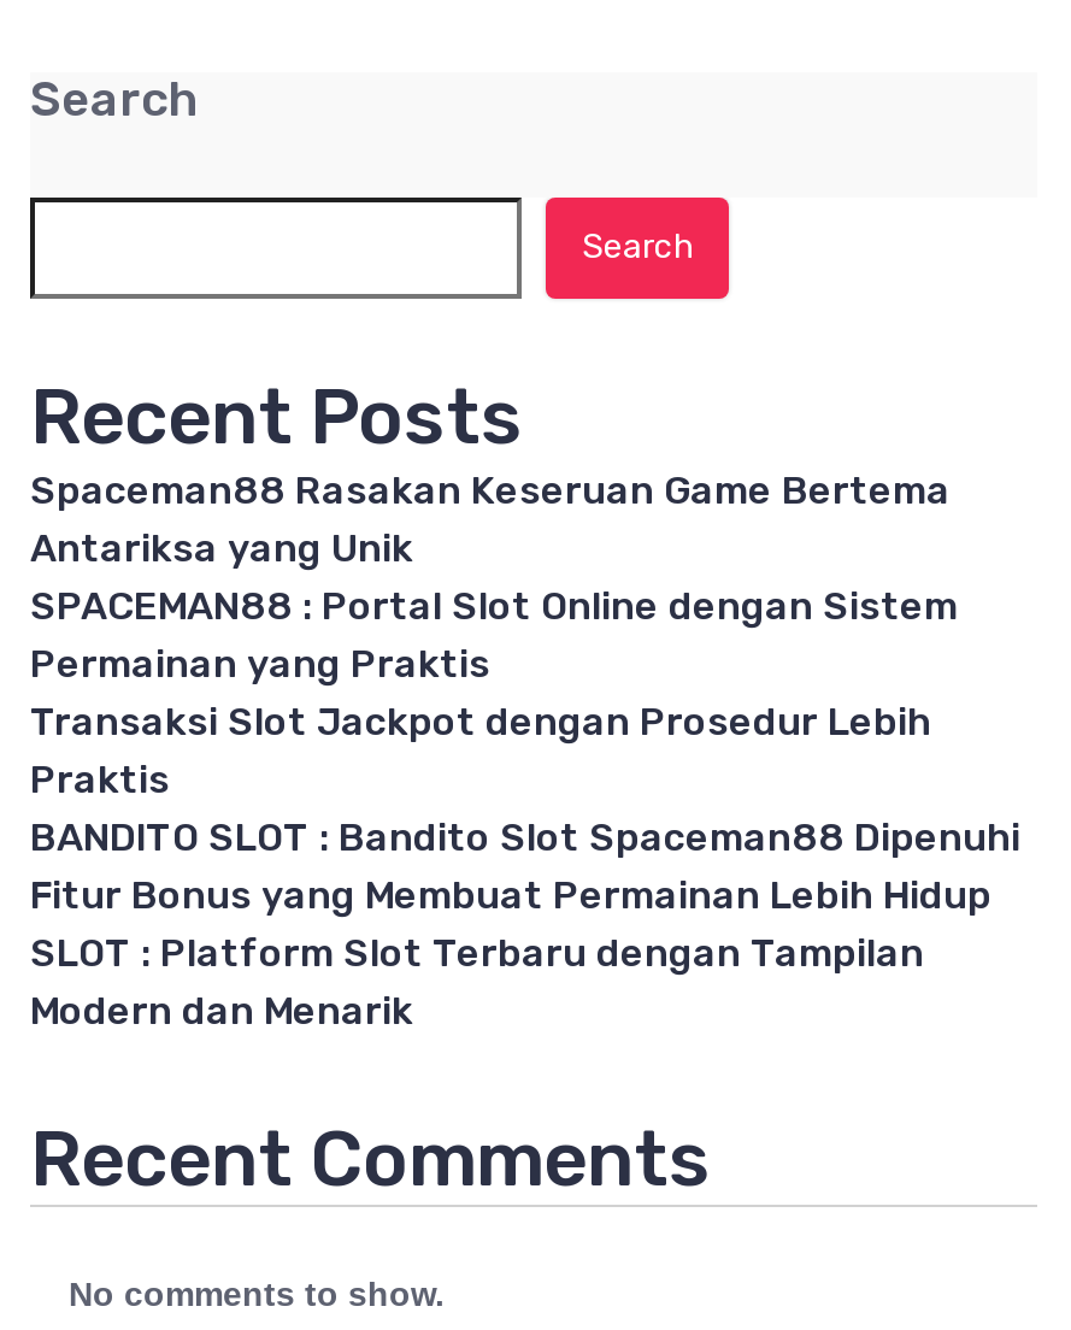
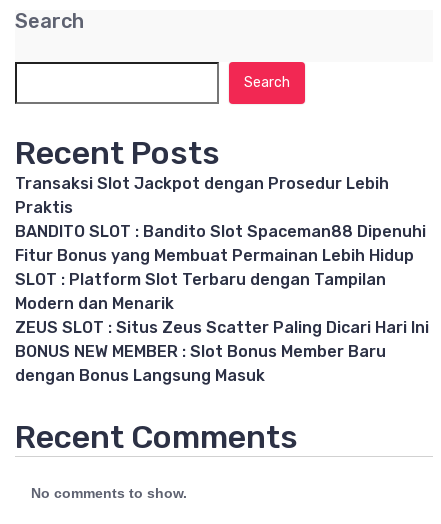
[30,467,958,686] Spaceman88 Rasakan Keseruan Game Bertema | Antariksa yang Unik | SPACEMAN88 : Portal Slot Online dengan Sistem | Permainan yang Praktis -> none
moved [30,698,1020,1033] -> [15,174,426,313]: Transaksi Slot Jackpot dengan Prosedur Lebih | Praktis | BANDITO SLOT : Bandito Slot Spaceman88 Dipenuhi | Fitur Bonus yang Membuat Permainan Lebih Hidup | SLOT : Platform Slot Terbaru dengan Tampilan | Modern dan Menarik
none -> [15,318,429,385] ZEUS SLOT : Situs Zeus Scatter Paling Dicari Hari Ini | BONUS NEW MEMBER : Slot Bonus Member Baru | dengan Bonus Langsung Masuk

